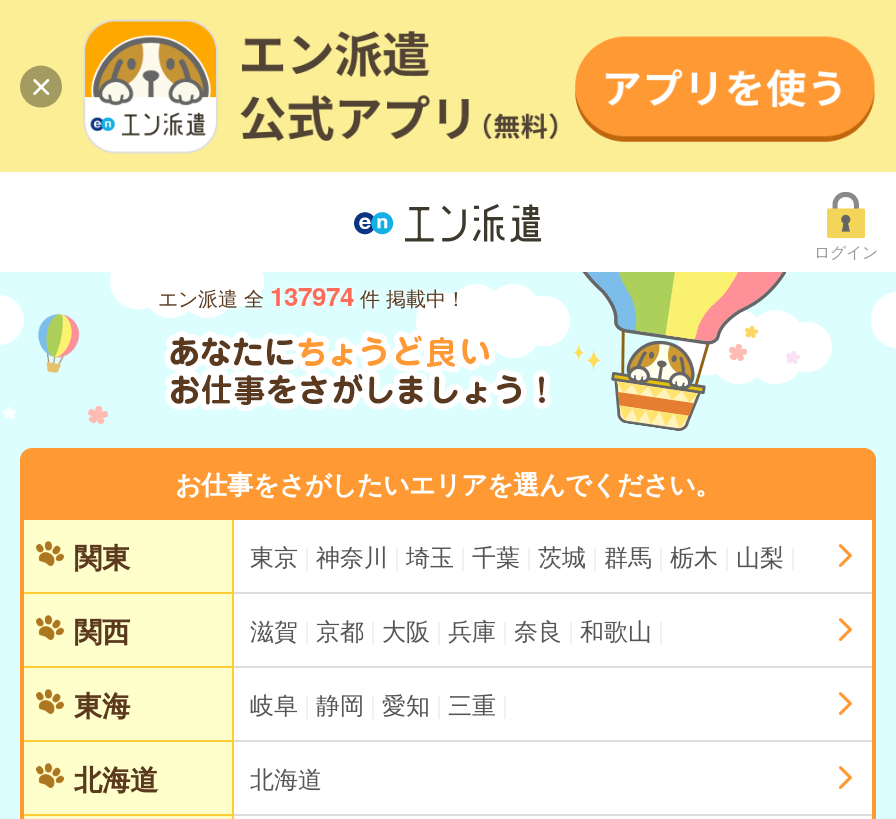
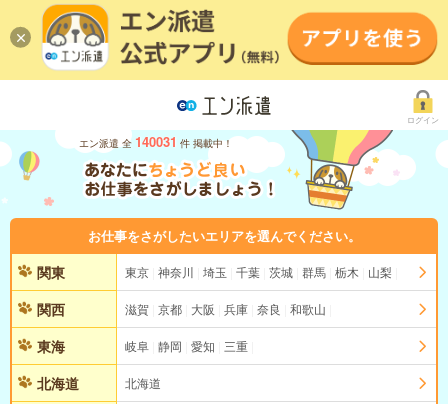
[158,277,466,315] エン派遣 全 137974 件 掲載中！ -> [79,132,233,151] エン派遣 全 140031 件 掲載中！

